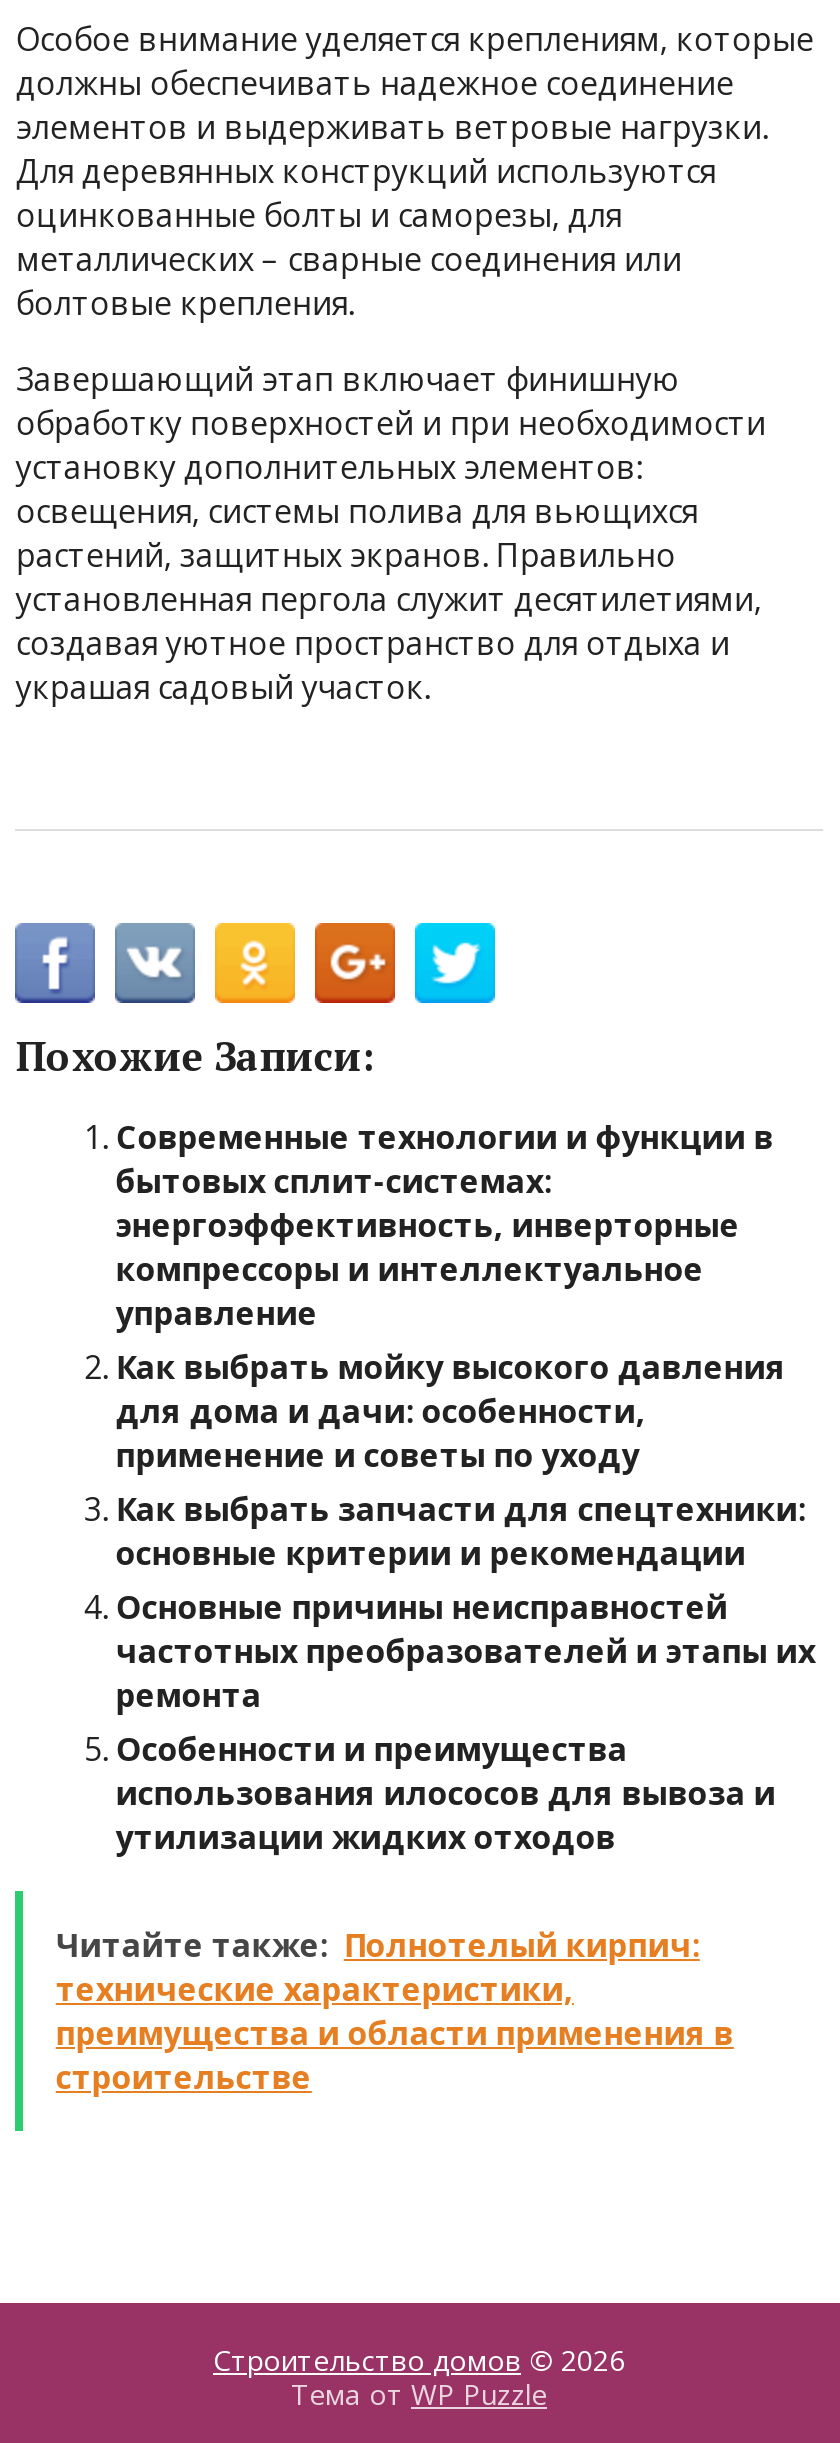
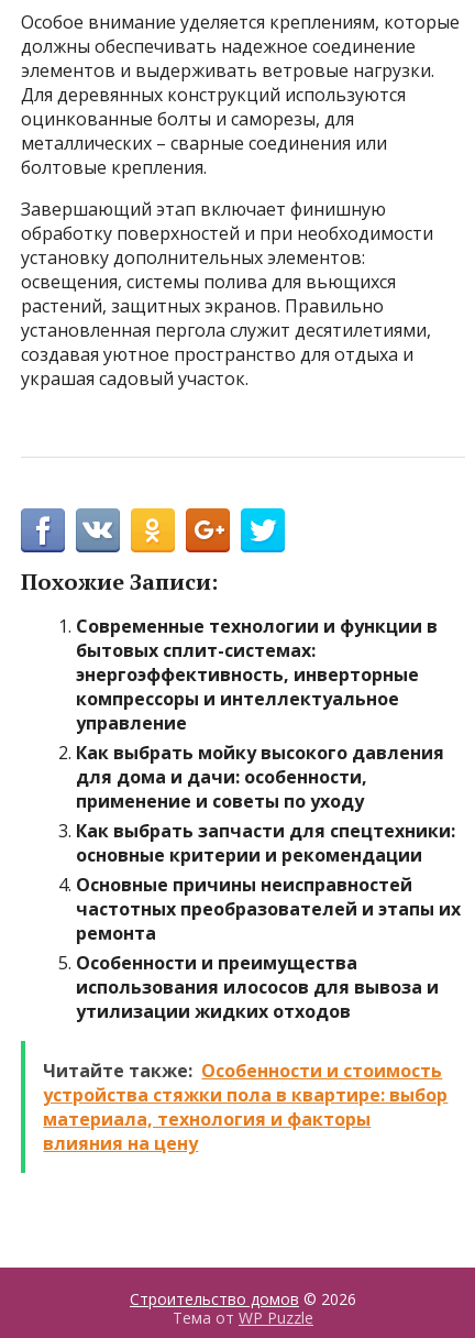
[56,1923,734,2099] Читайте также: Полнотелый кирпич: | технические характеристики, | преимущества и области применения в | строительстве -> [43,1059,448,1155] Читайте также: Особенности и стоимость | устройства стяжки пола в квартире: выбор | материала, технология и факторы | влияния на цену

